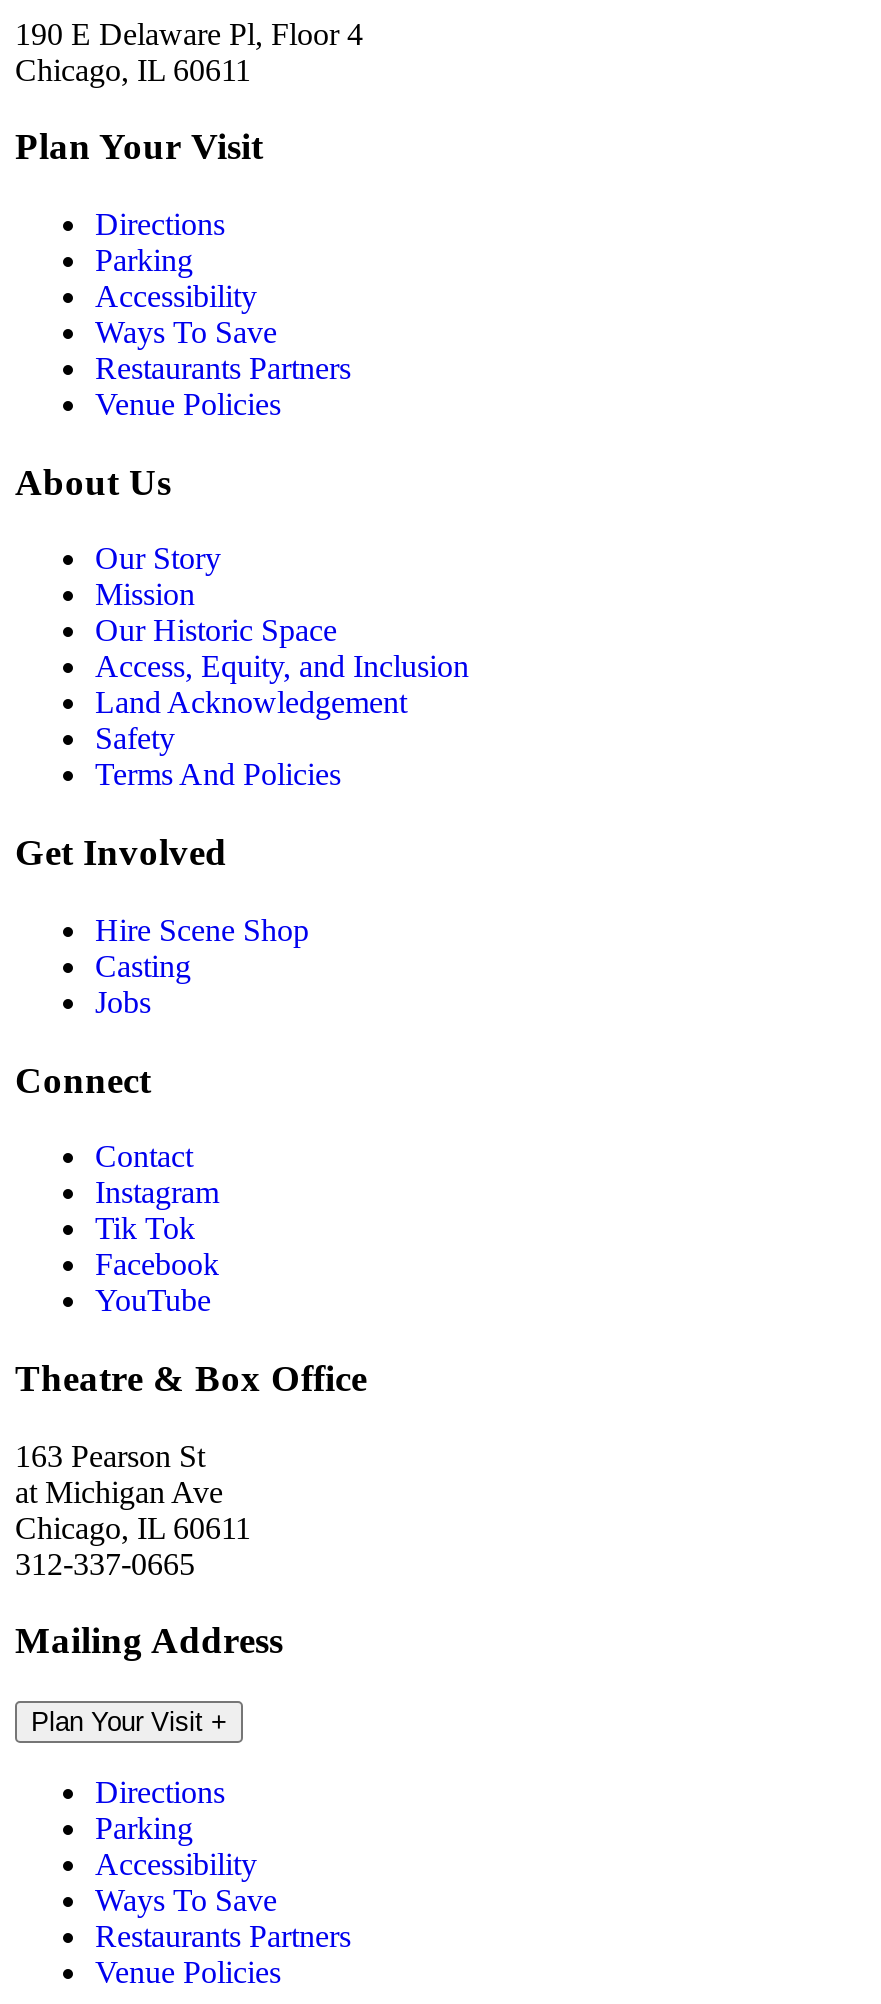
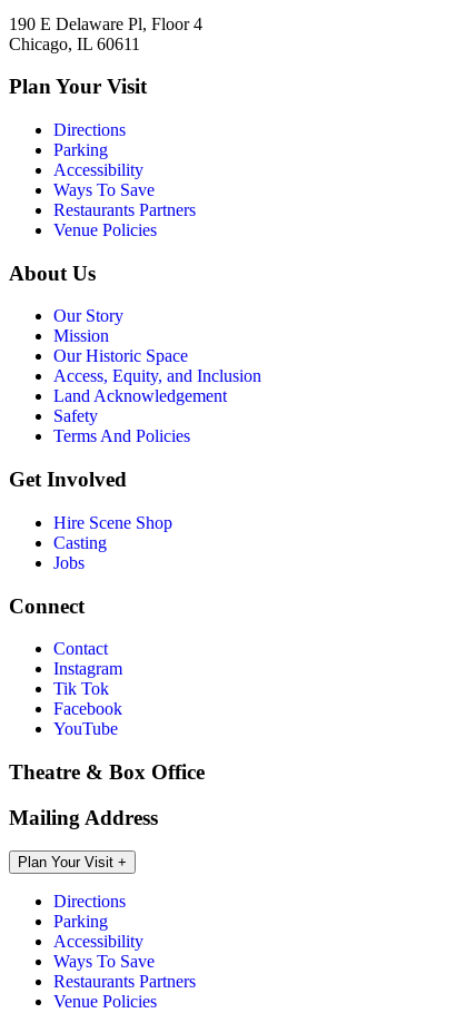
[15,1438,251,1580] 163 Pearson St | at Michigan Ave | Chicago, IL 60611 | 312-337-0665 -> none

